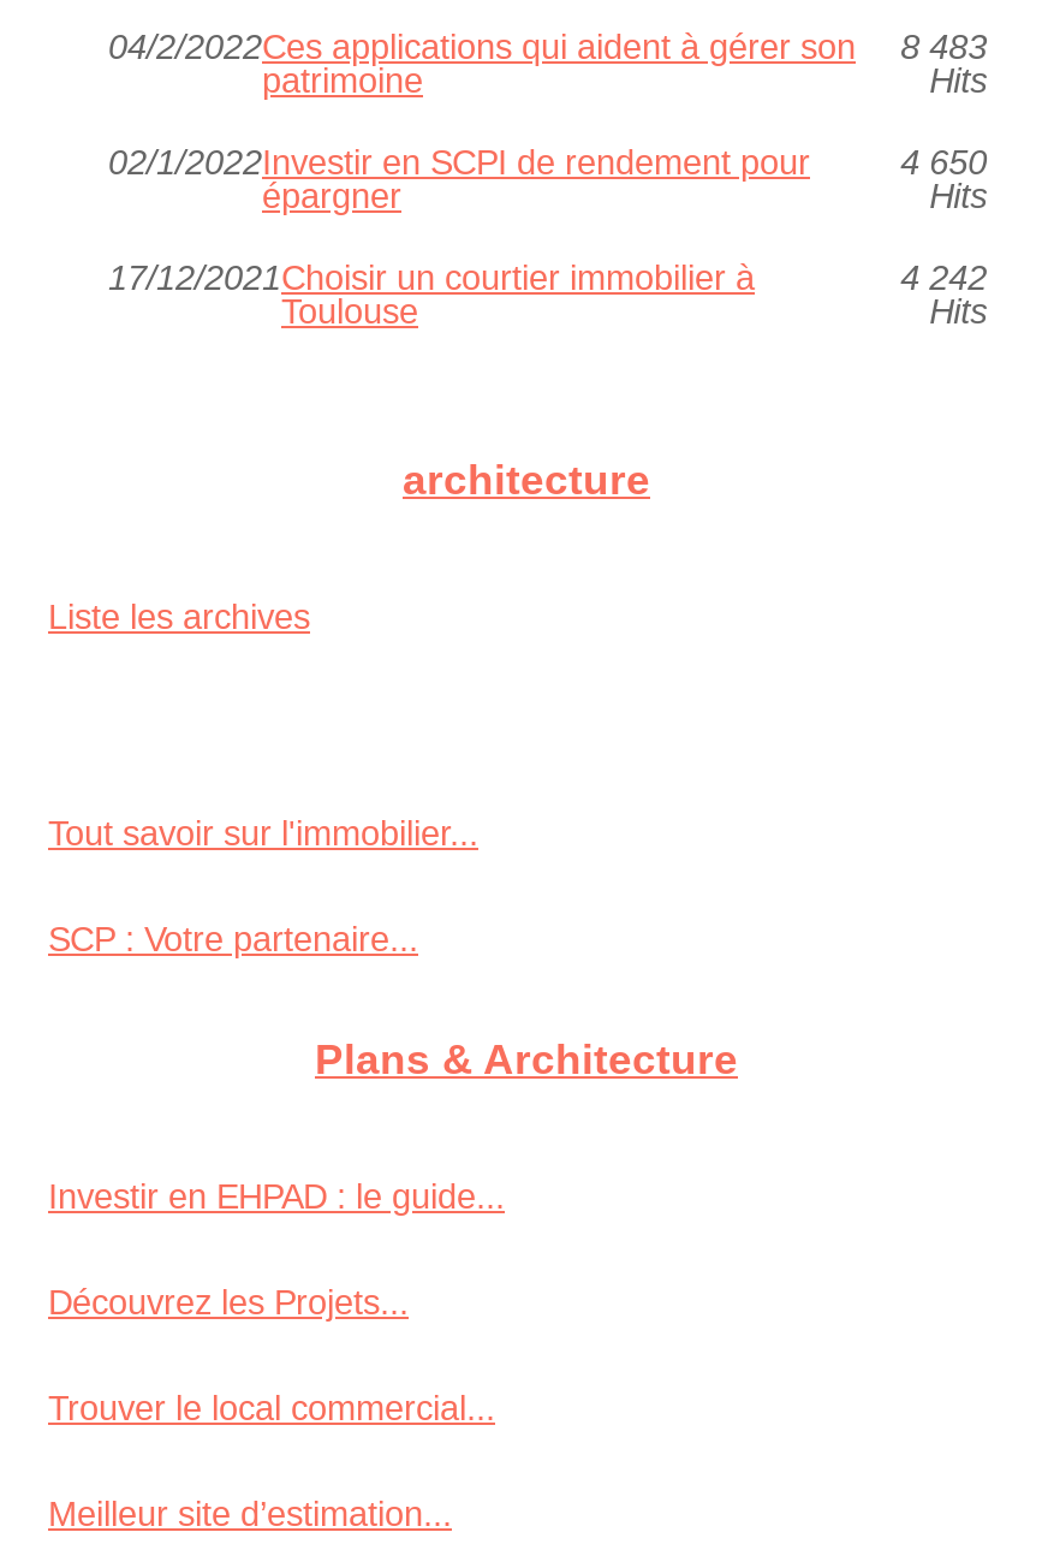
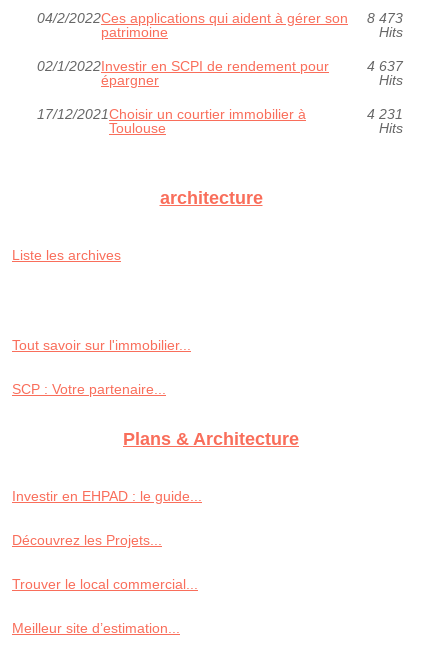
[108,28,987,67] 04/2/2022Ces applications qui aident à gérer son 8 483 -> [37,10,403,26] 04/2/2022Ces applications qui aident à gérer son 8 473
[900,144,987,182] 4 650 -> [367,58,403,74] 4 637
[900,259,987,297] 4 242 -> [367,106,403,122] 4 231

